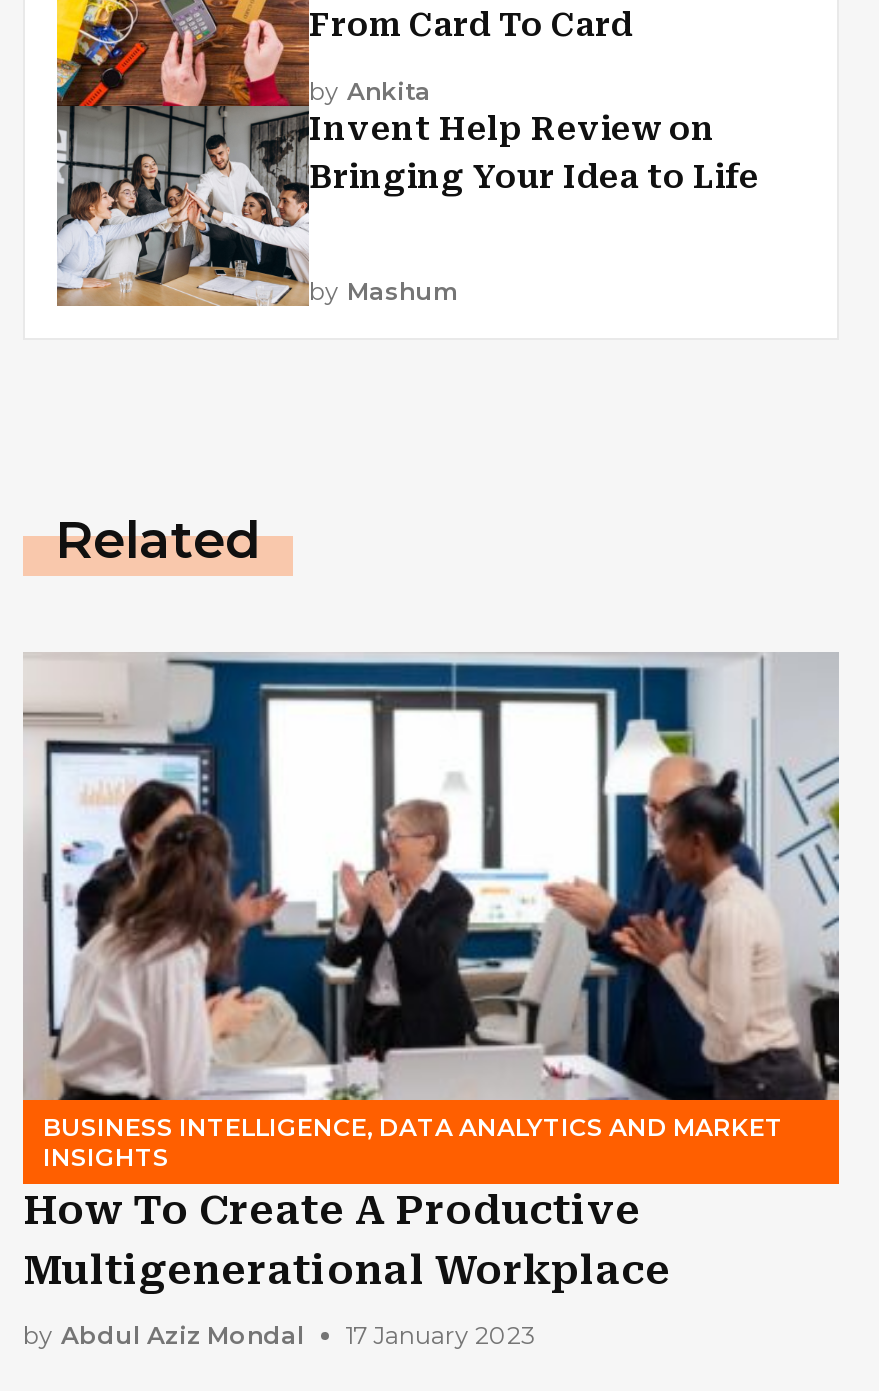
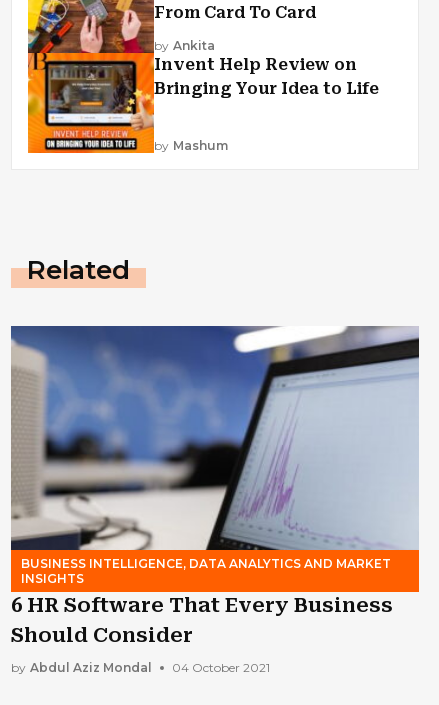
[55,104,311,306] [image] -> [27,52,155,154] [image]
[23,652,841,1102] [image] -> [10,325,420,551] [image]
[23,1185,671,1293] How To Create A Productive | Multigenerational Workplace -> [11,593,393,647] 6 HR Software That Every Business | Should Consider
[23,1320,535,1350] by Abdul Aziz Mondal 17 January 2023 -> [11,660,270,675] by Abdul Aziz Mondal 04 October 2021

